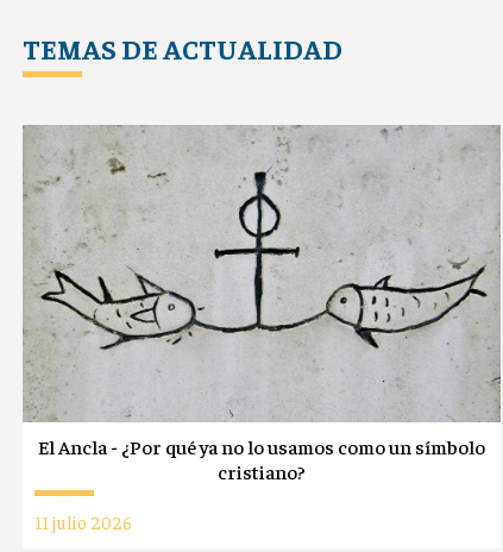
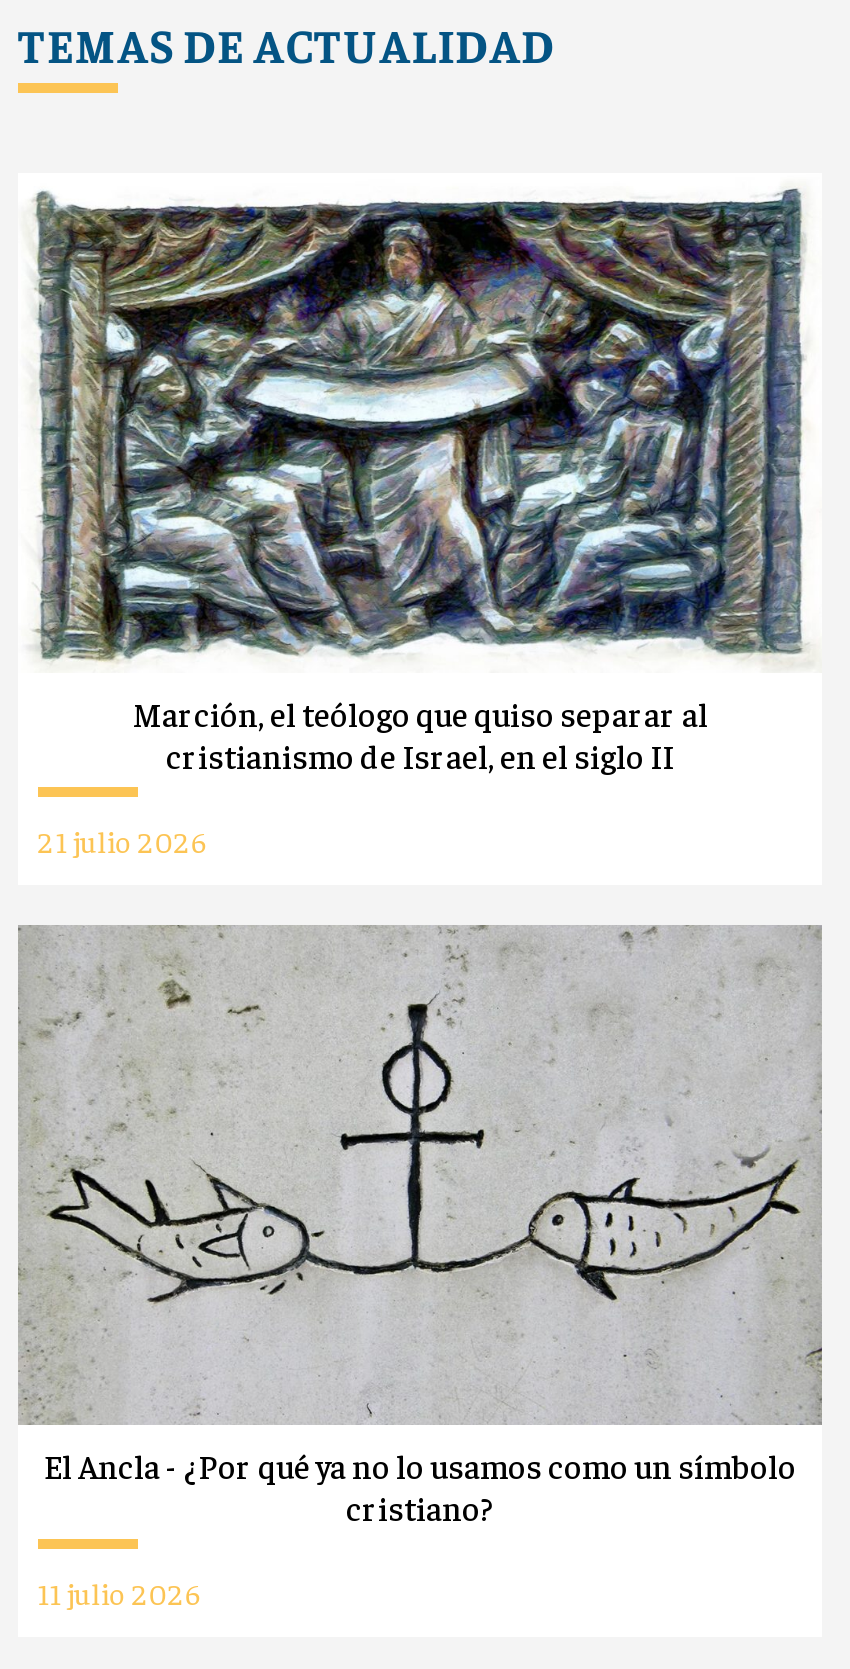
none -> [34,187,806,859] [image] | Marción, el teólogo que quiso separar al | cristianismo de Israel, en el siglo II | 21 julio 2026

